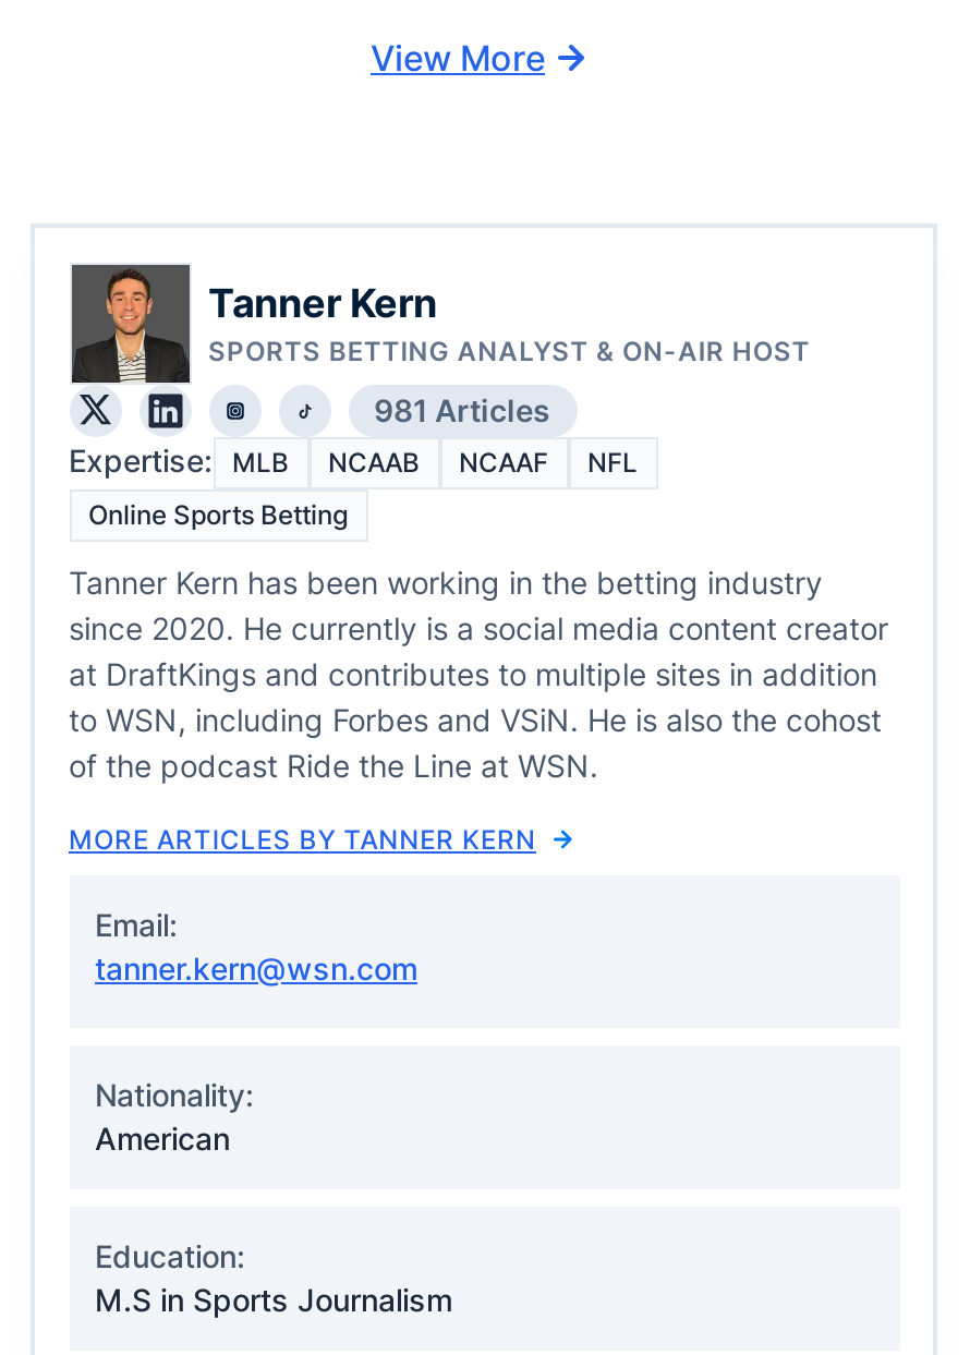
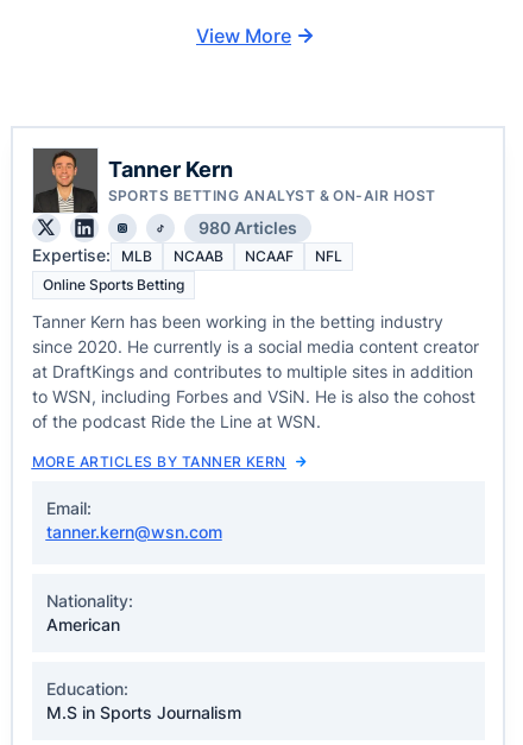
[374,390,550,427] 981 Articles -> [198,217,297,237] 980 Articles

